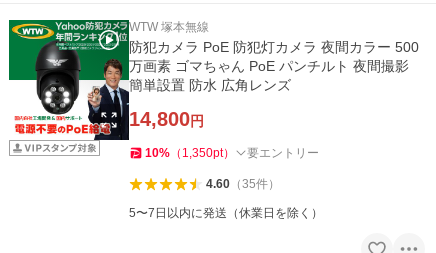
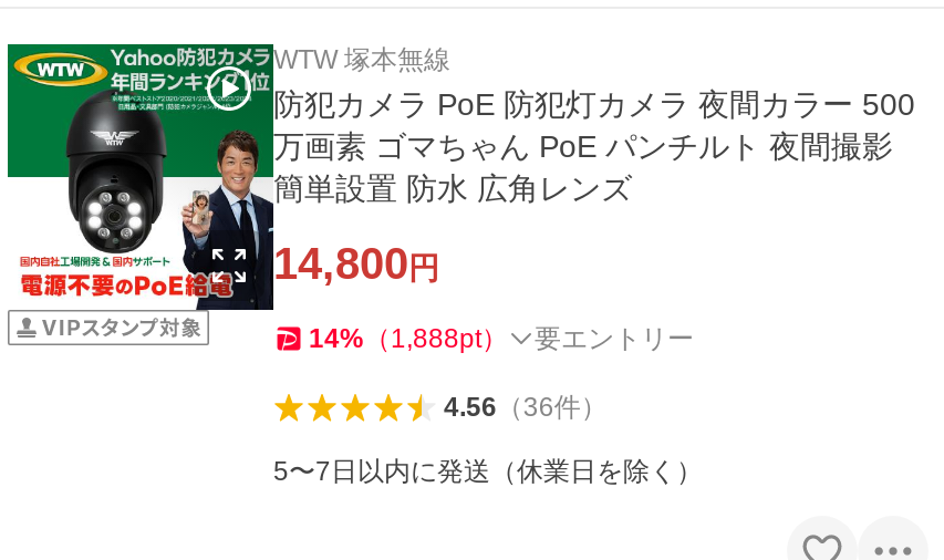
[145,146,319,160] 10%（1,350pt） 要エントリー -> [309,324,694,355] 14%（1,888pt） 要エントリー
[206,177,280,191] 4.60（35件） -> [444,392,607,423] 4.56（36件）

